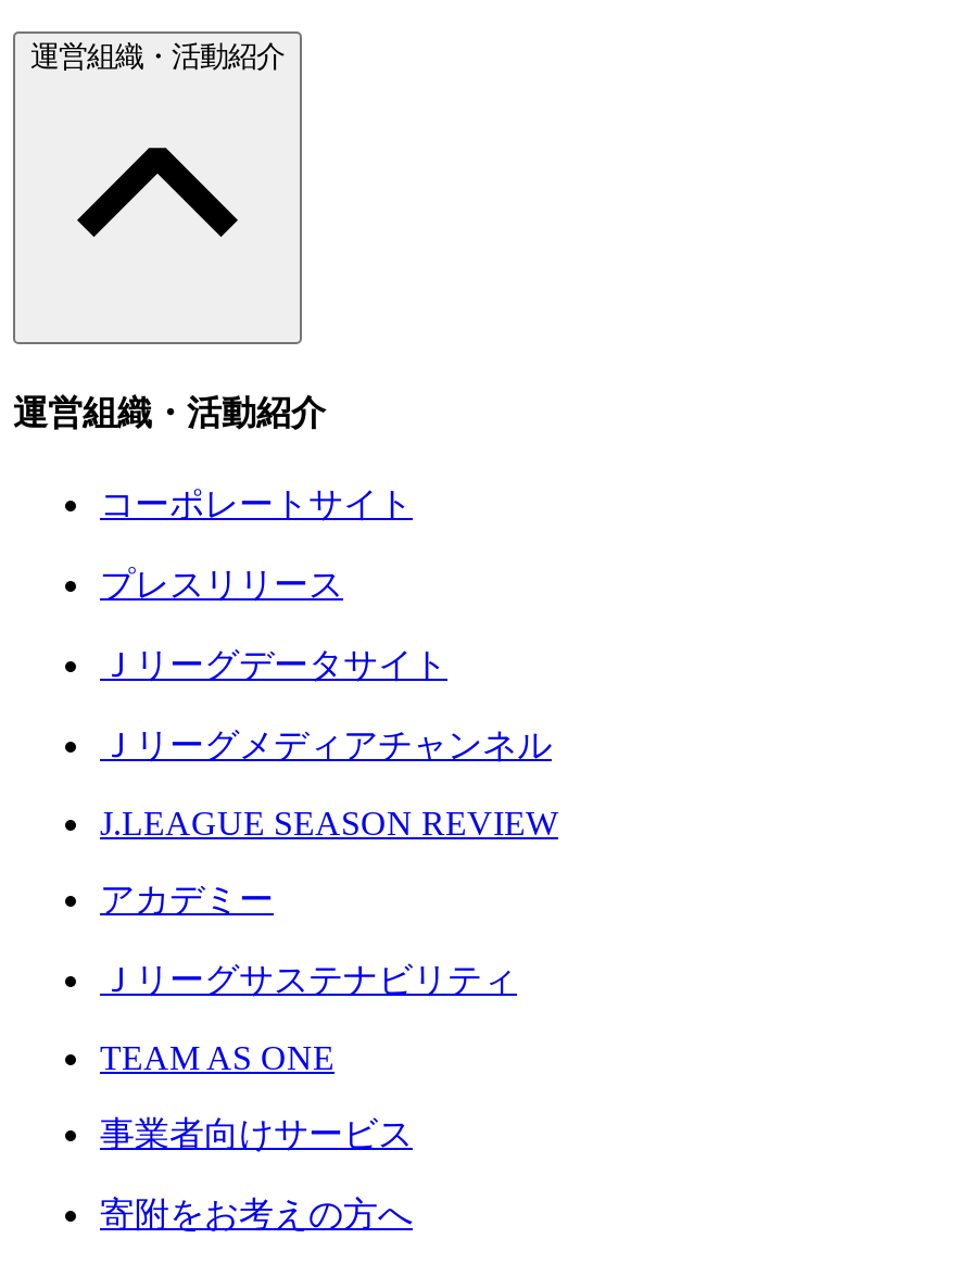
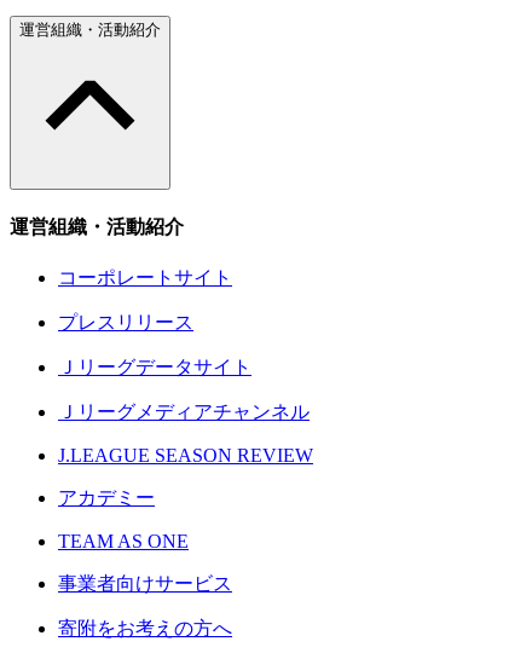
[100,960,517,997] Ｊリーグサステナビリティ -> none

